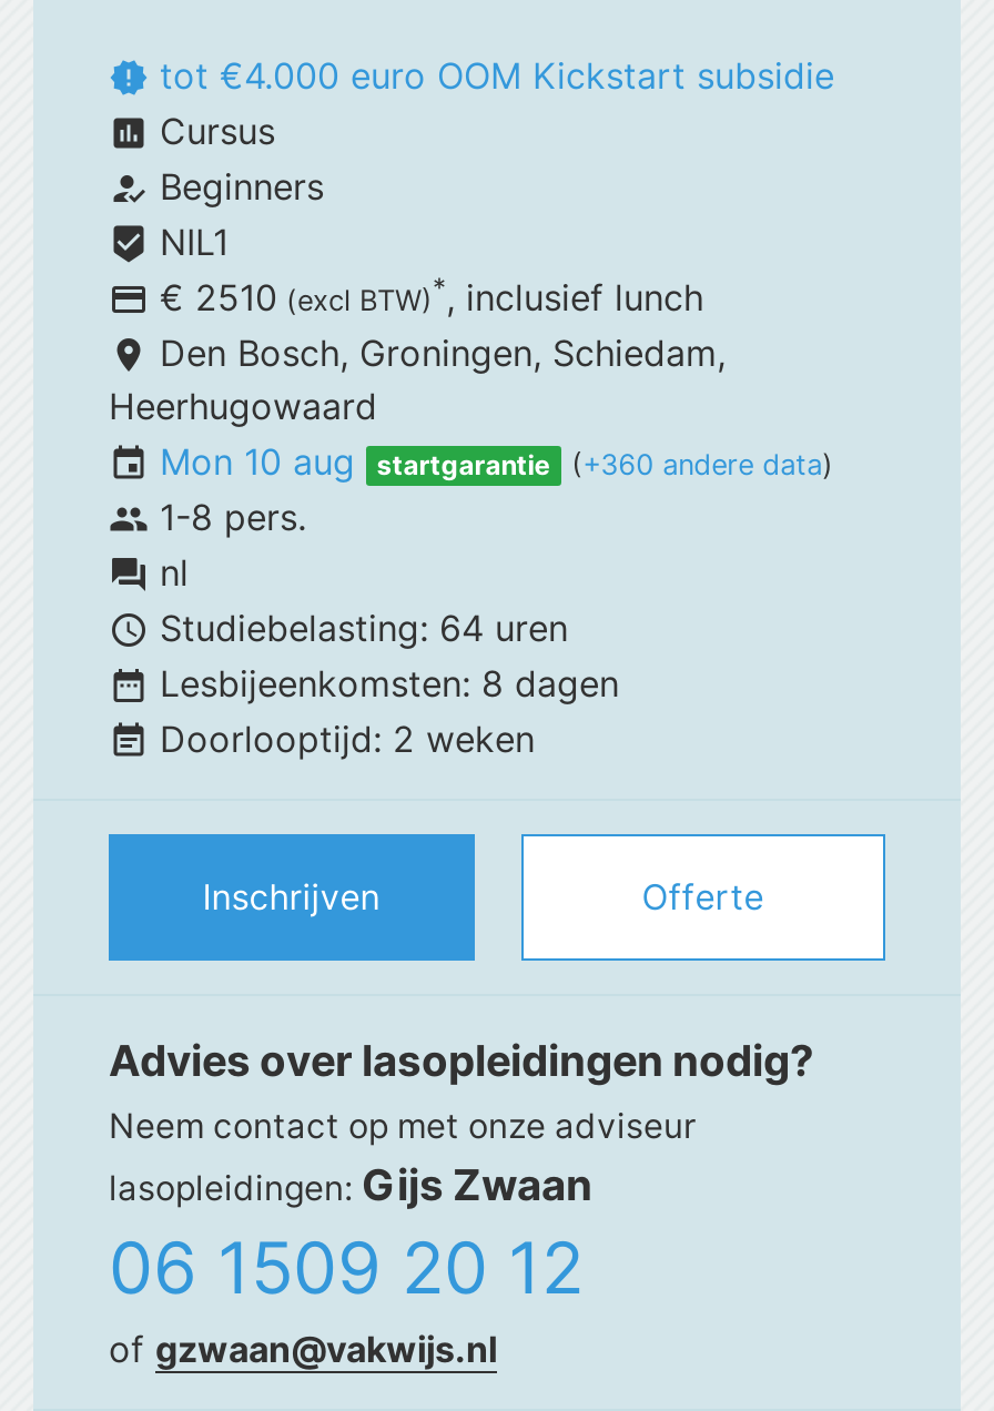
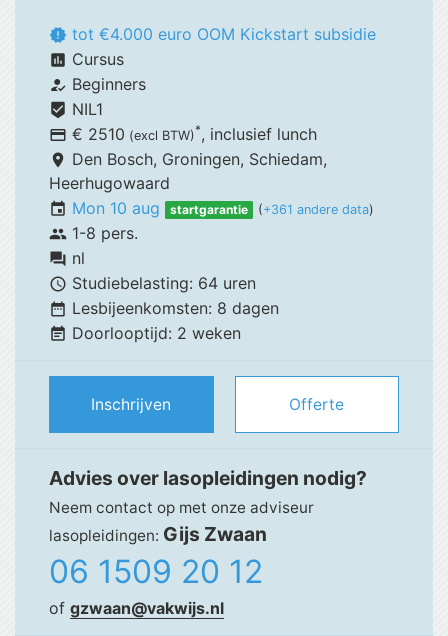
[572,449,833,483] (+360 andere data) -> [258,202,374,217] (+361 andere data)

